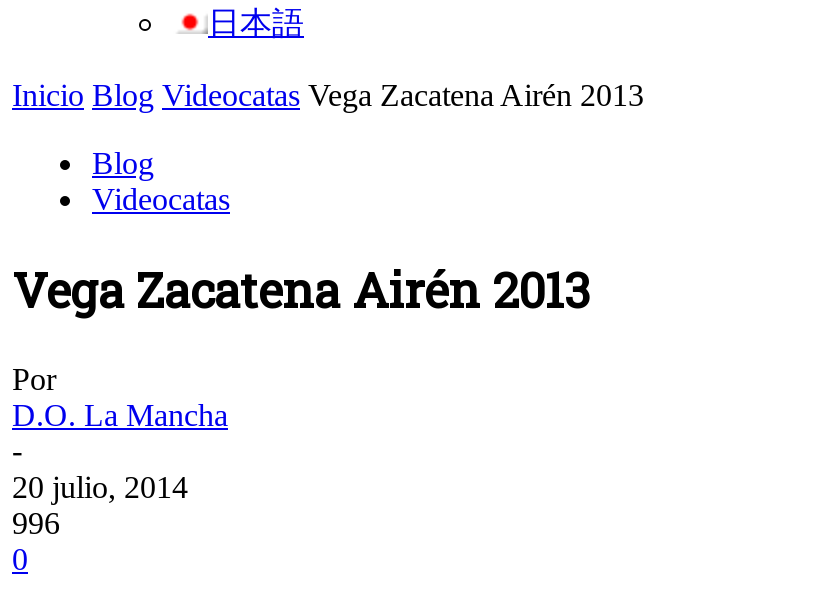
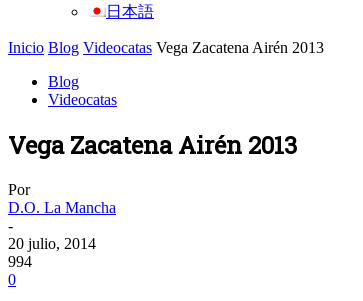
[12,506,60,540] 996 -> [8,253,32,270] 994

